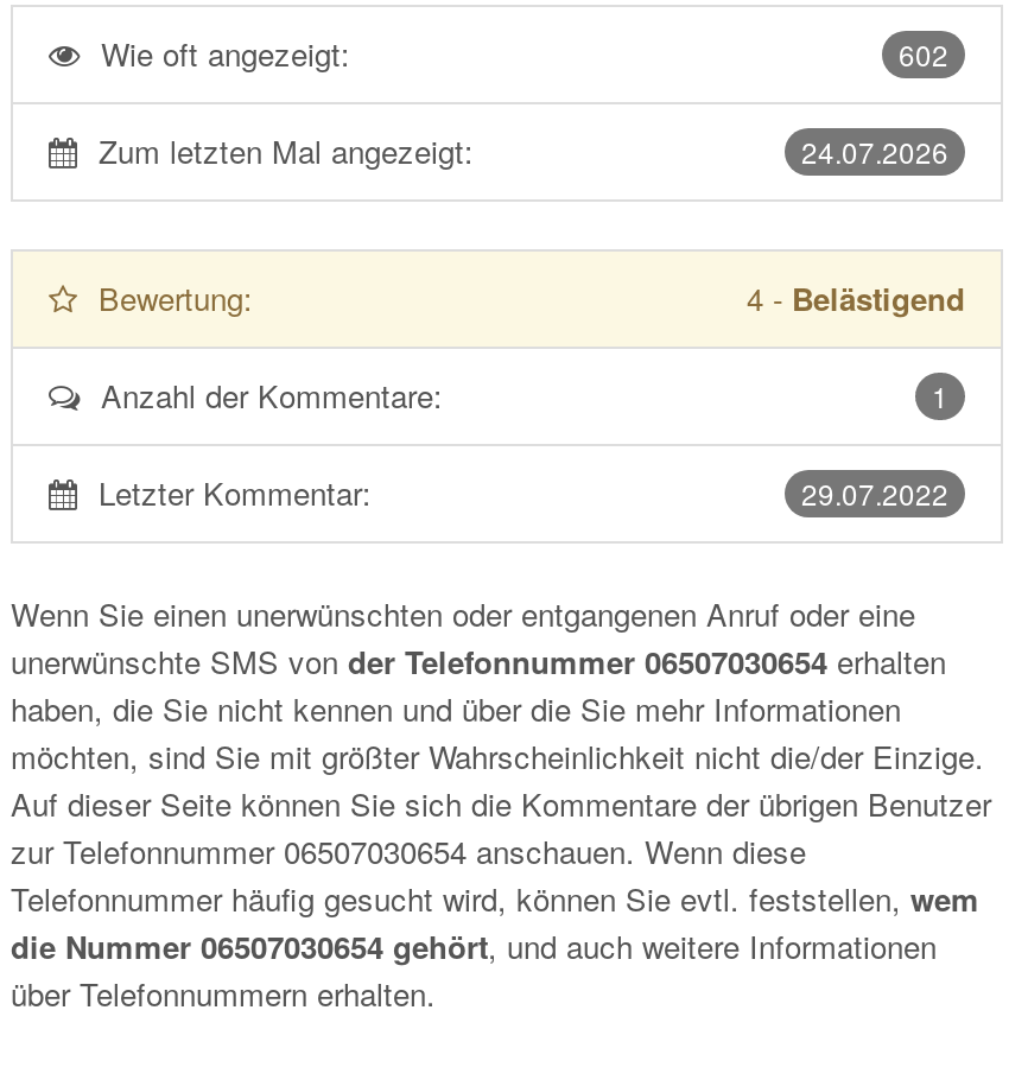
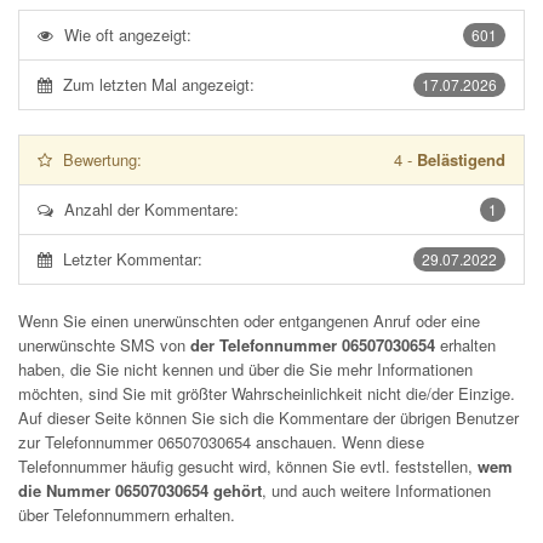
[899,33,948,74] 602 -> [471,24,497,45] 601
[801,131,948,171] 24.07.2026 -> [422,74,497,95] 17.07.2026

